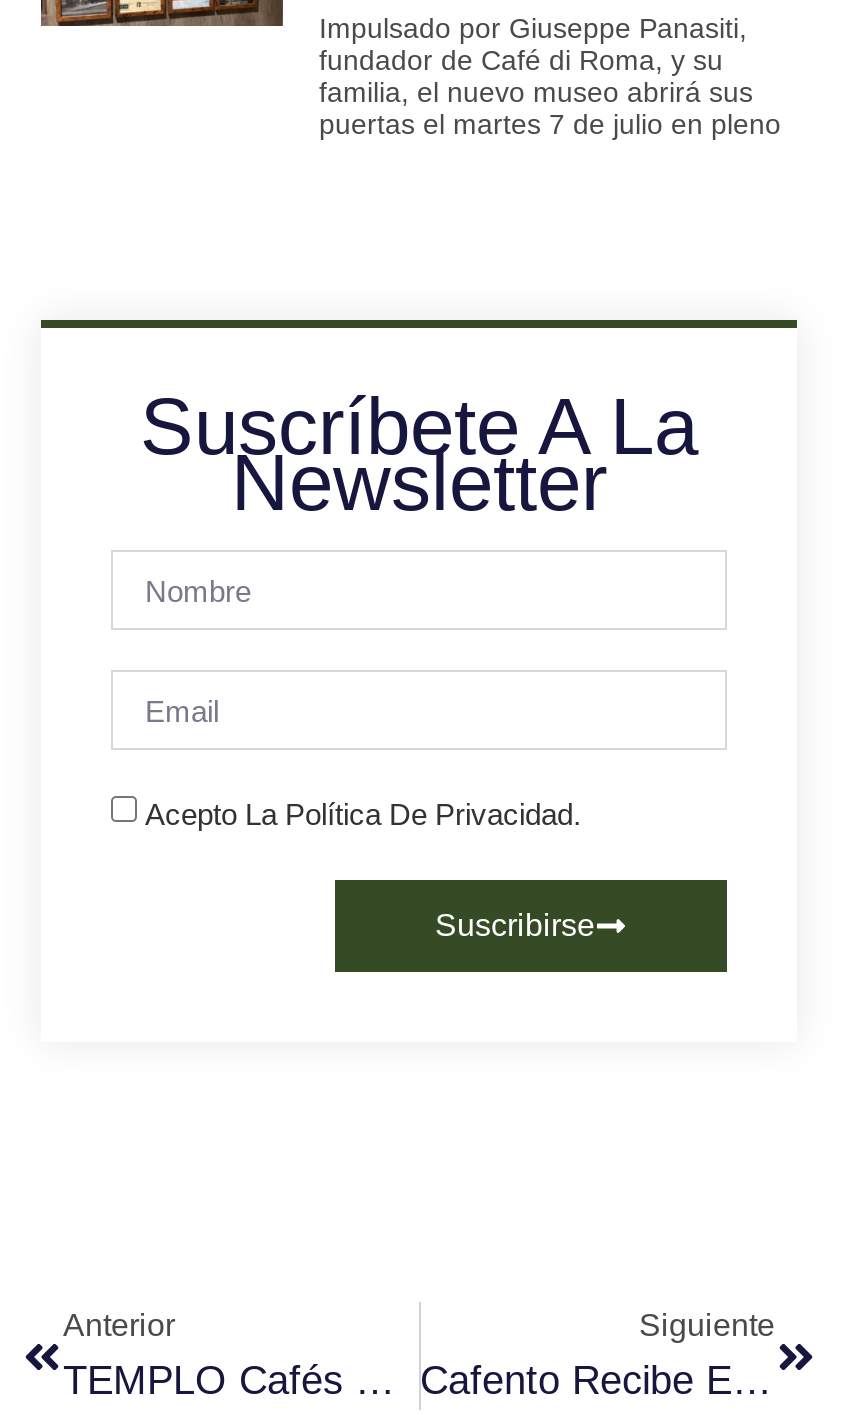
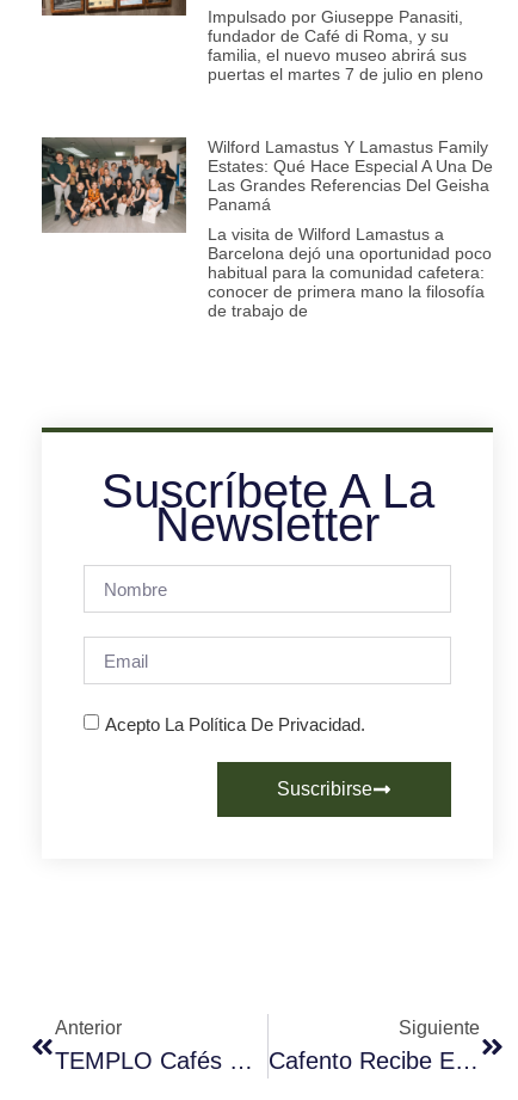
none -> [42,136,493,320] [image] | Wilford Lamastus Y Lamastus Family | Estates: Qué Hace Especial A Una De | Las Grandes Referencias Del Geisha | Panamá | La visita de Wilford Lamastus a | Barcelona dejó una oportunidad poco | habitual para la comunidad cafetera: | conocer de primera mano la filosofía | de trabajo de

